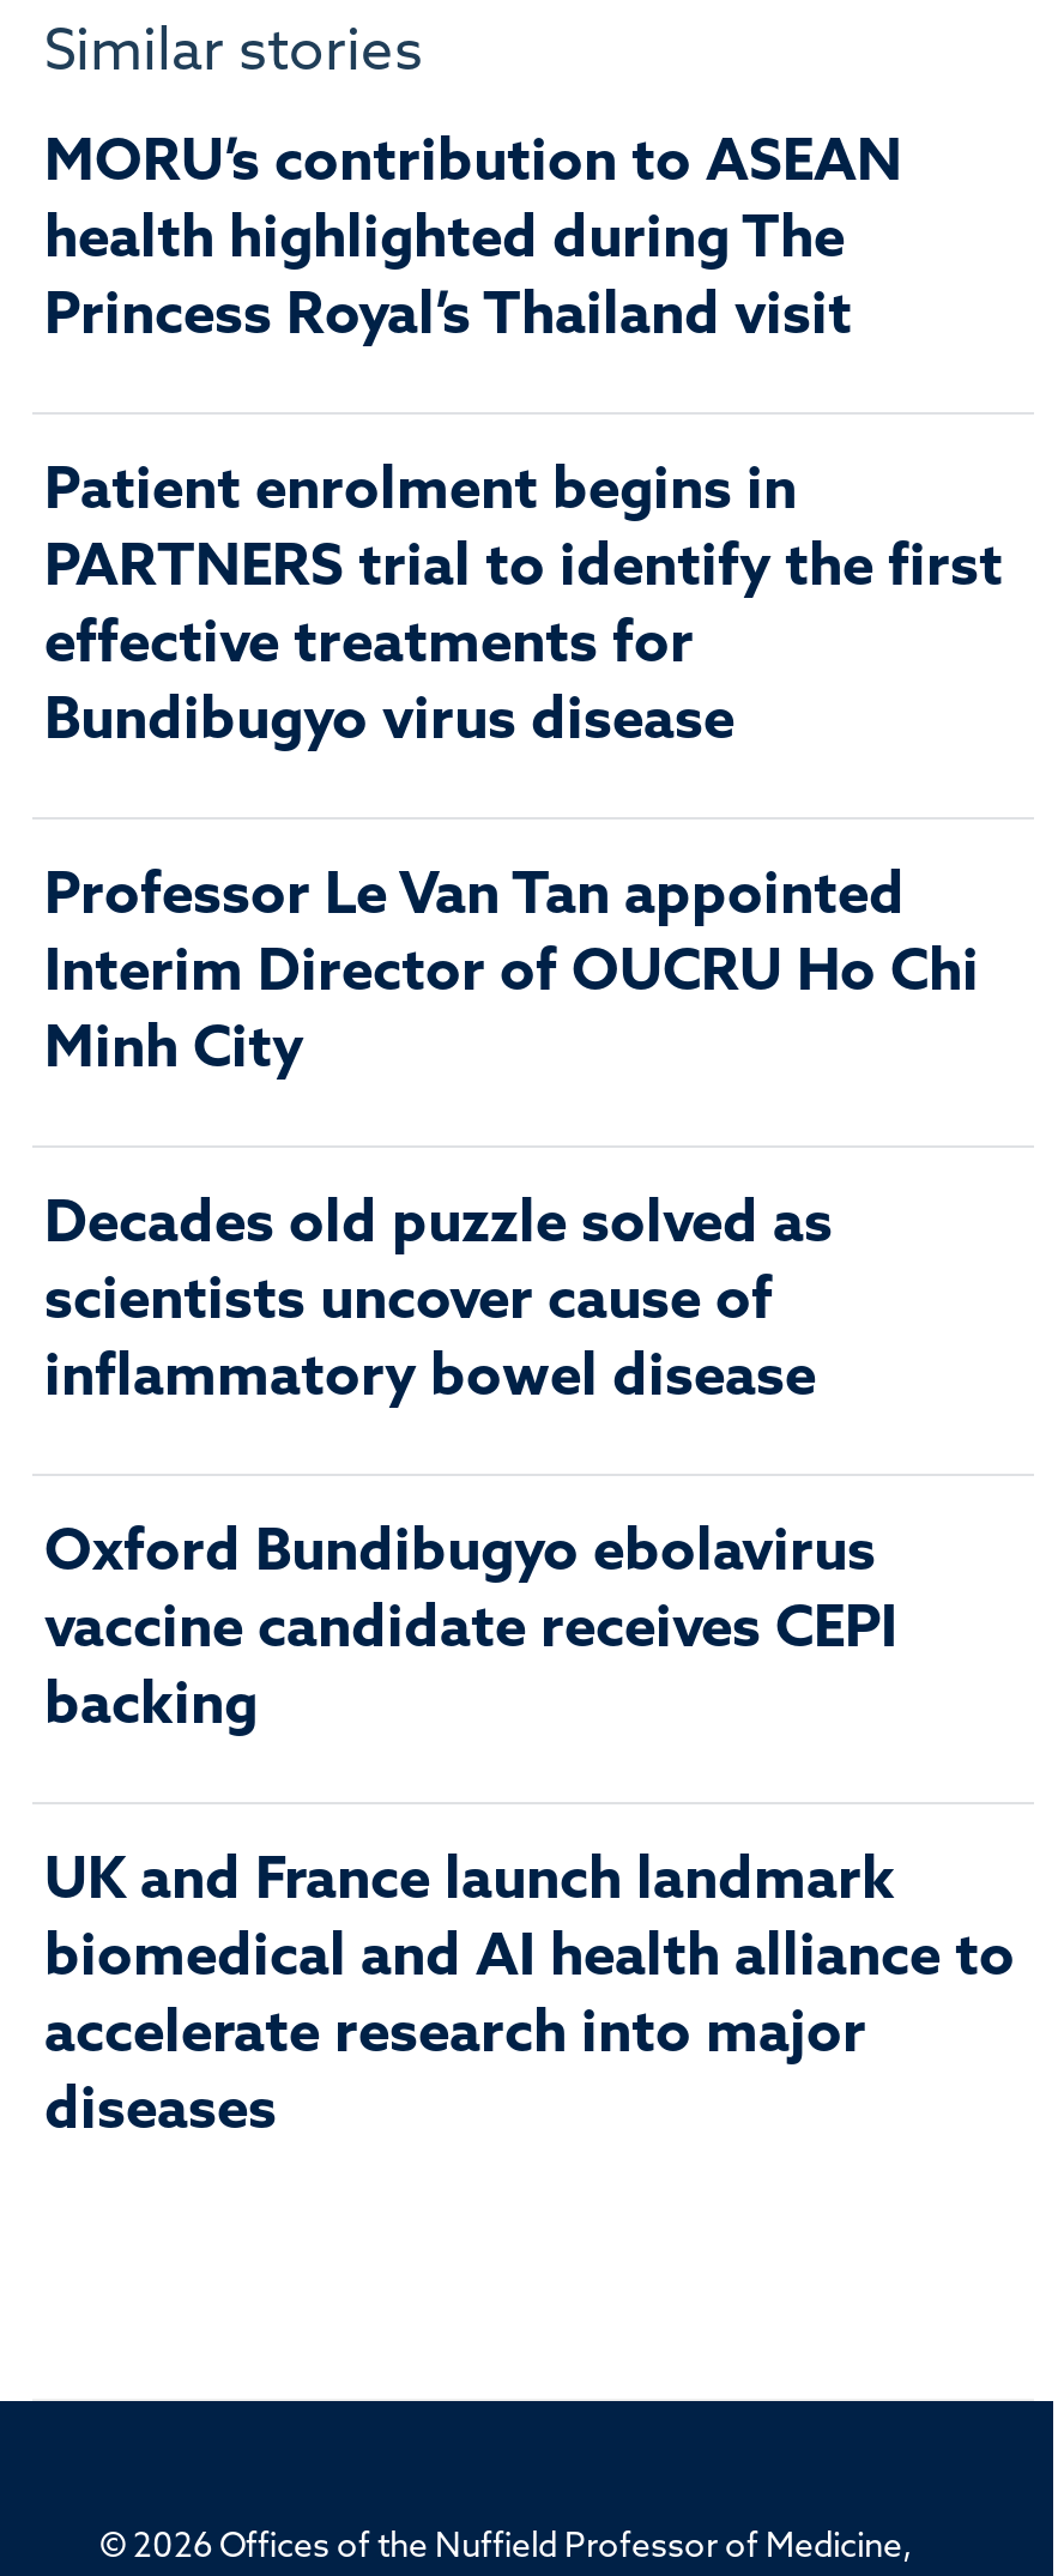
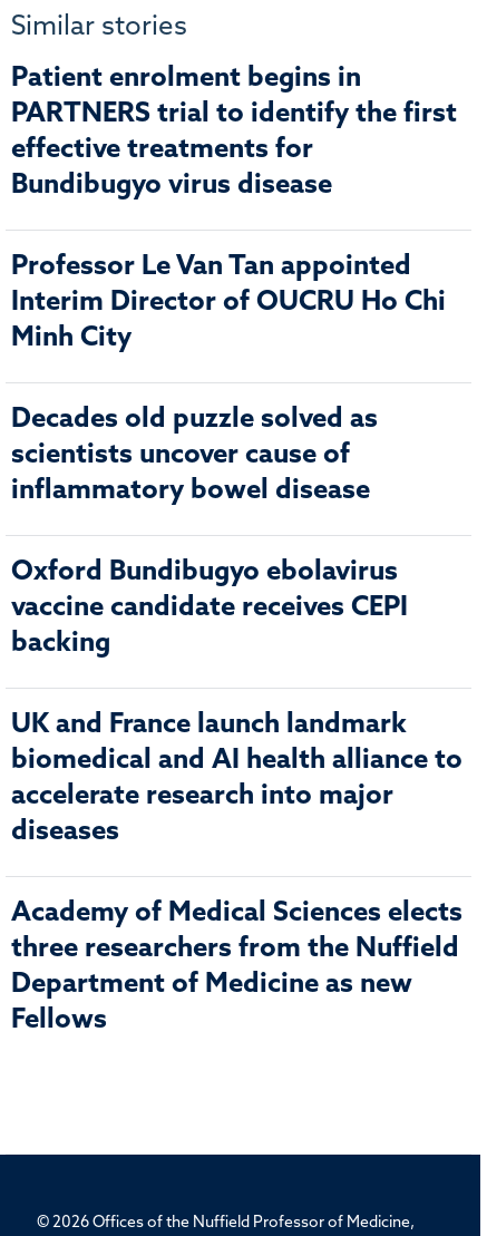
[44,137,902,348] MORU’s contribution to ASEAN | health highlighted during The | Princess Royal’s Thailand visit -> none
moved [44,465,1015,2142] -> [11,66,462,846]: Patient enrolment begins in | PARTNERS trial to identify the first | effective treatments for | ... | accelerate research into major | diseases
none -> [11,900,462,1034] Academy of Medical Sciences elects | three researchers from the Nuffield | Department of Medicine as new | Fellows

